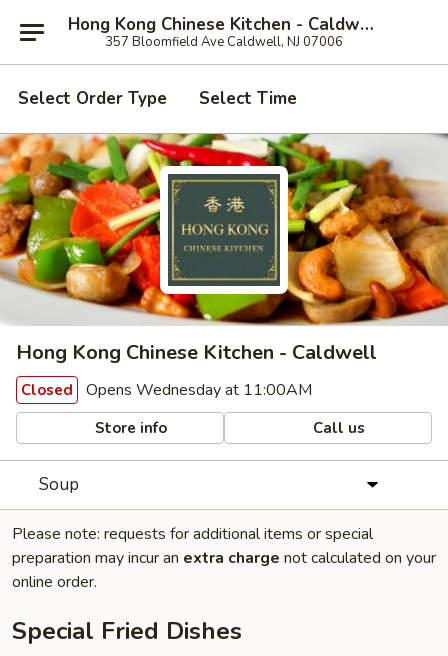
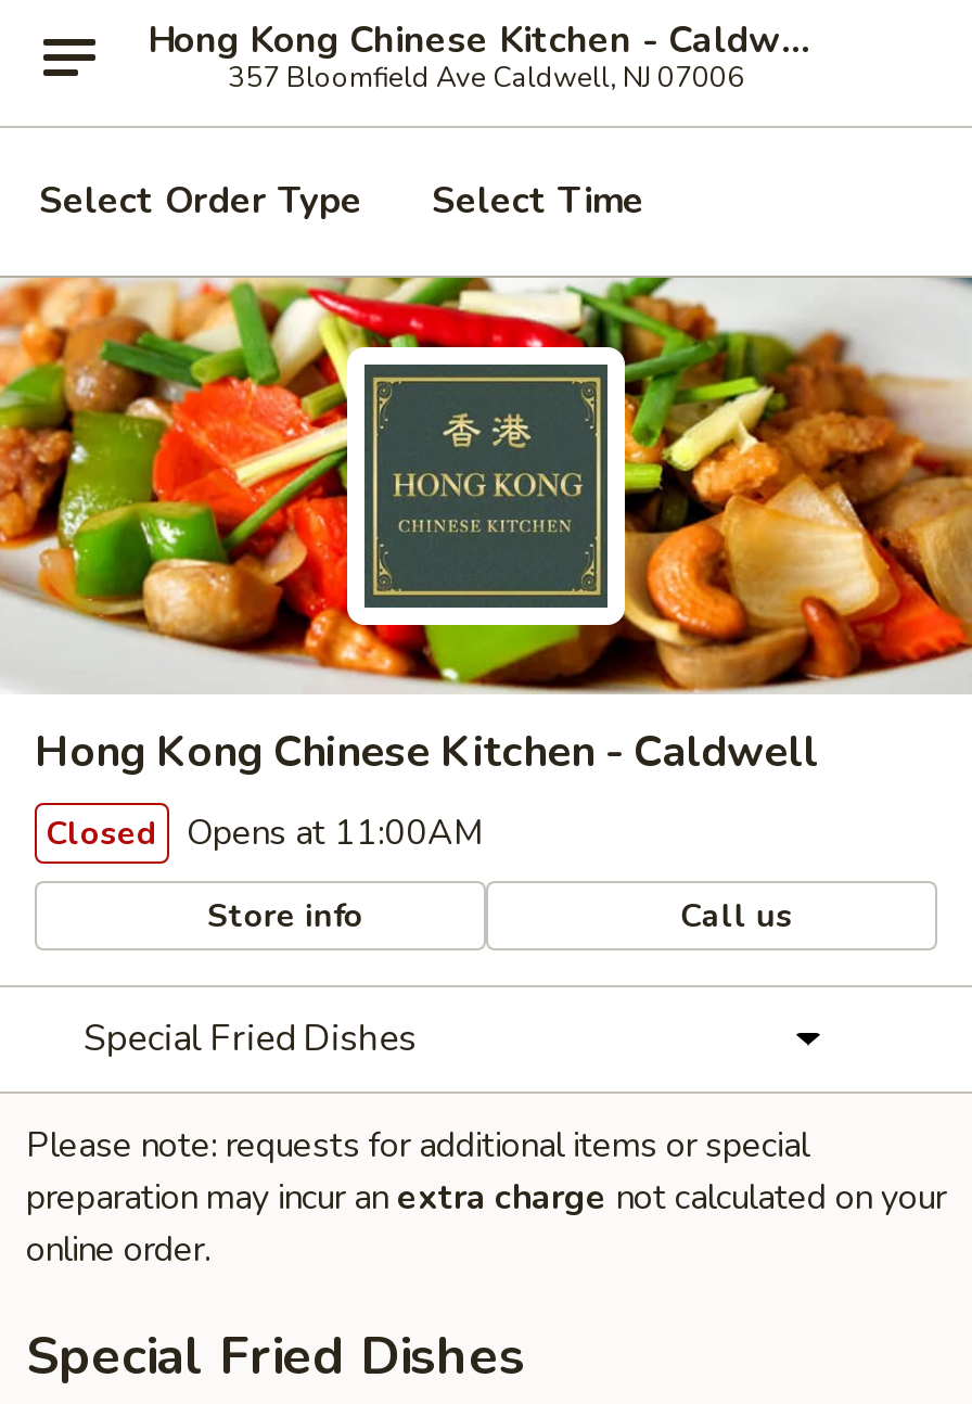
[21,379,312,401] Closed Opens Wednesday at 11:00AM -> [46,809,484,857] Closed Opens at 11:00AM
[39,473,79,496] Soup -> [84,1013,416,1063] Special Fried Dishes

